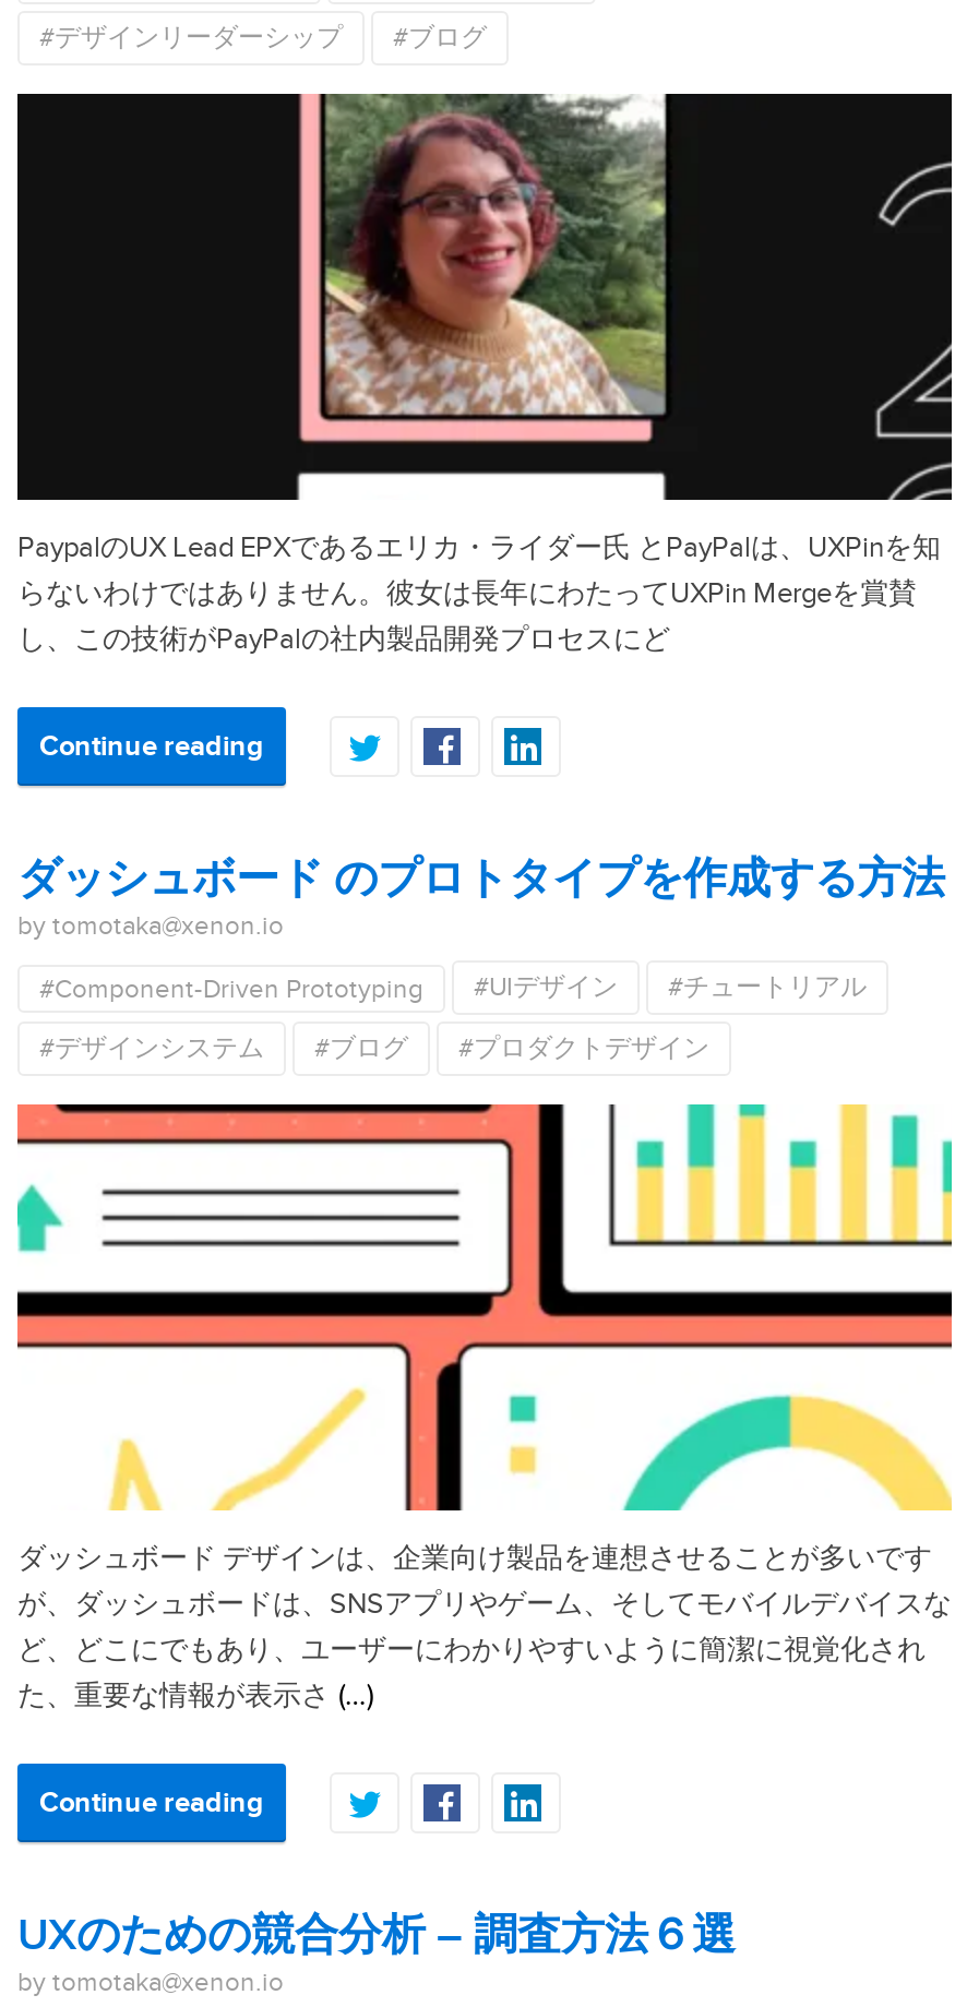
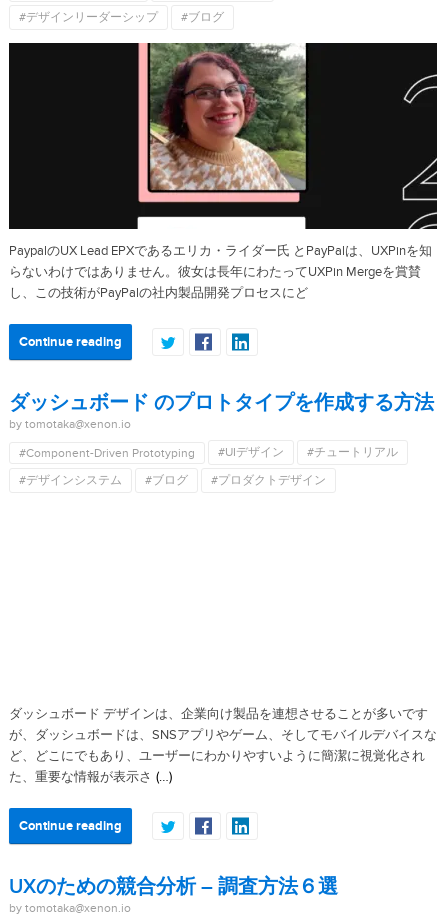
[15,1102,954,1513] [image] -> none

